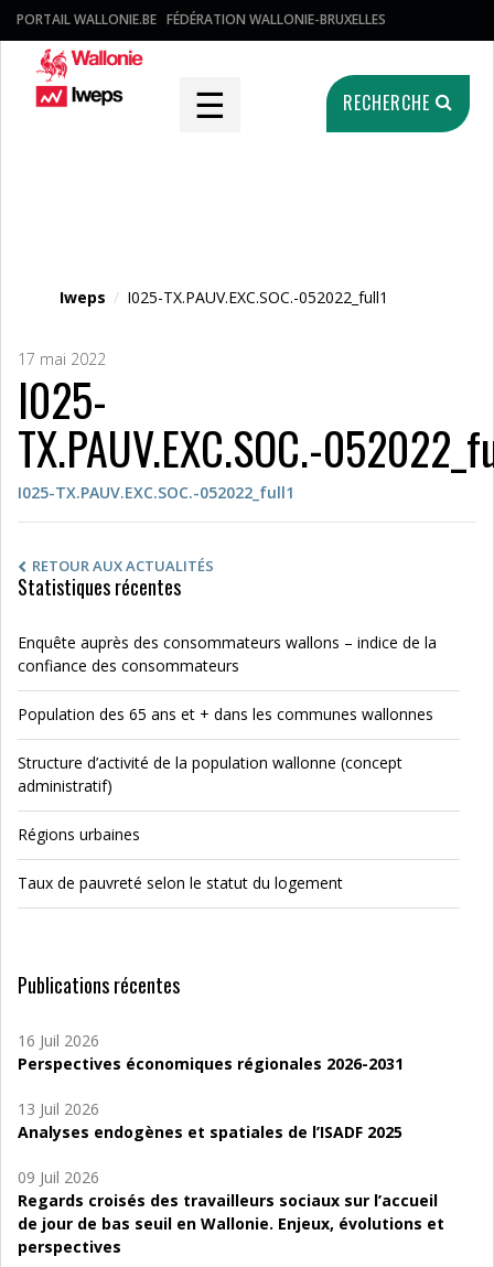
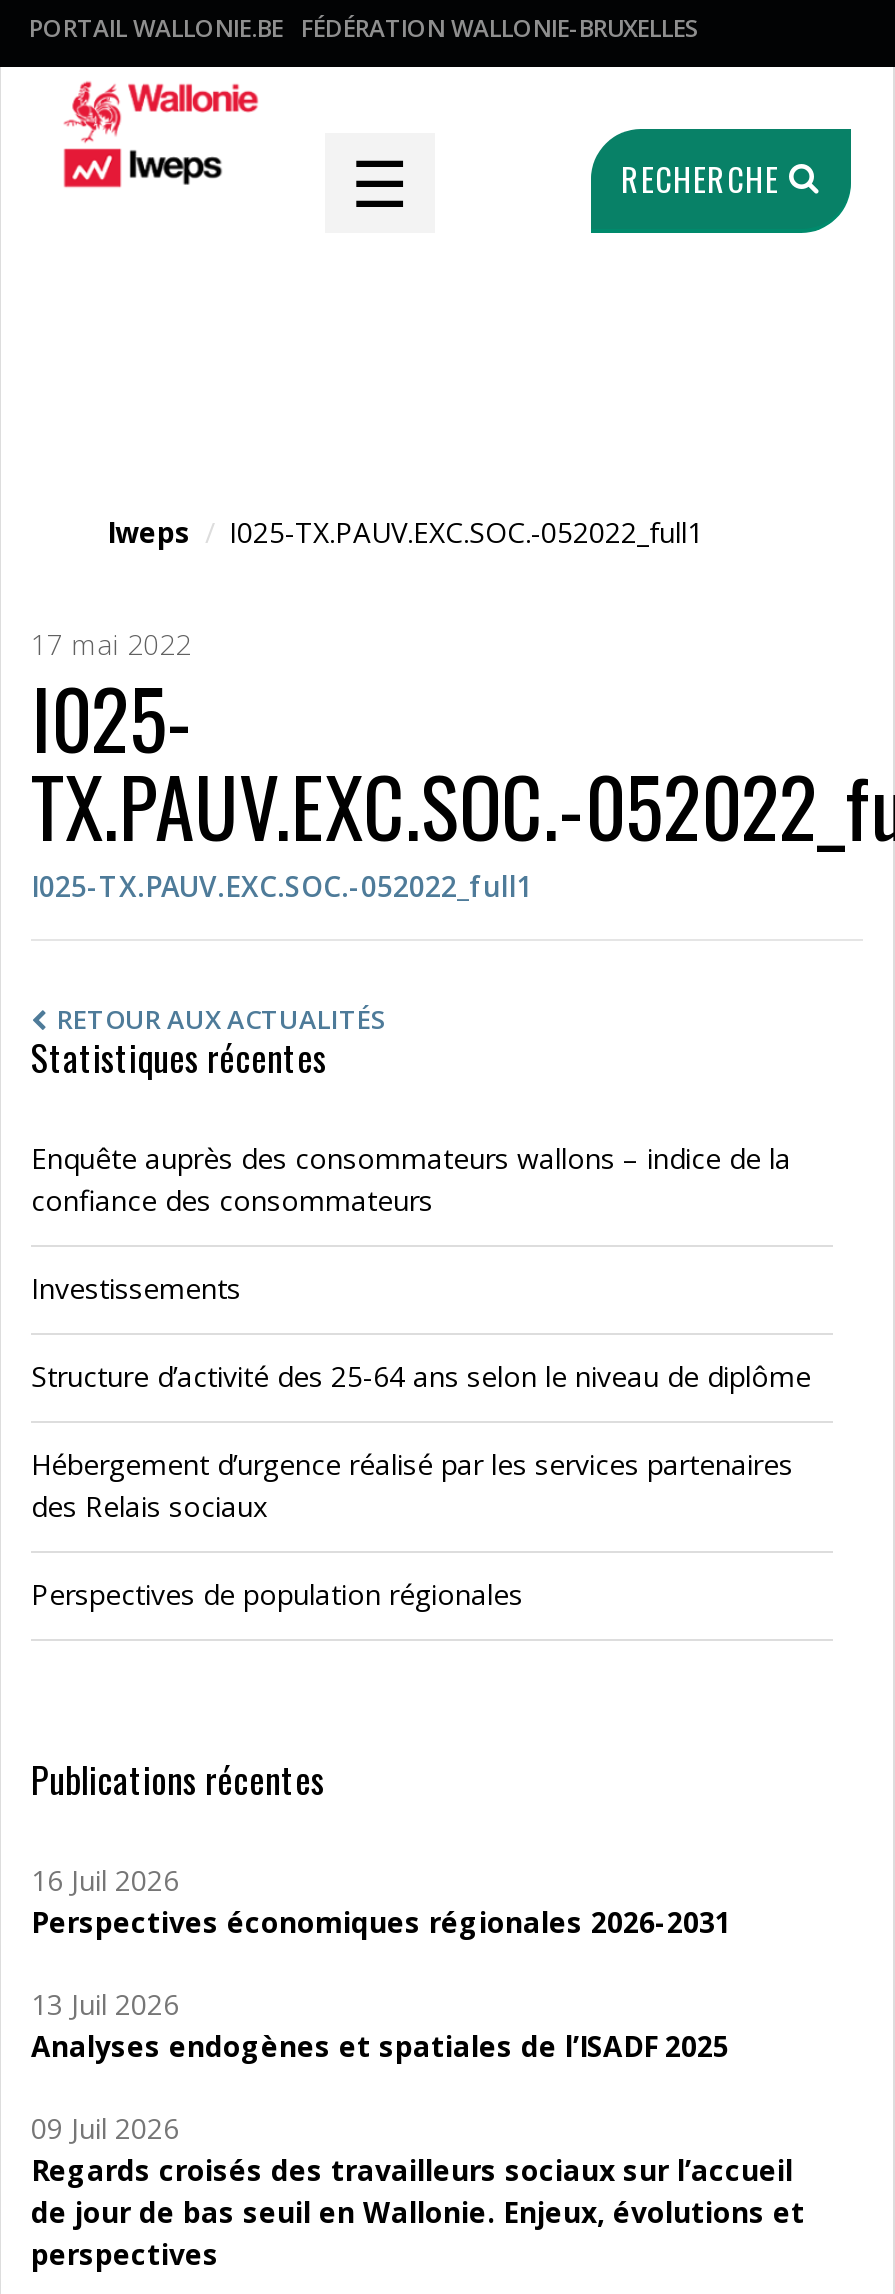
[18,704,433,724] Population des 65 ans et + dans les communes wallonnes -> [31,1269,241,1307] Investissements
[18,752,402,796] Structure d’activité de la population wallonne (concept | administratif) -> [31,1357,811,1395] Structure d’activité des 25-64 ans selon le niveau de diplôme
[18,824,140,845] Régions urbaines -> [31,1445,793,1525] Hébergement d’urgence réalisé par les services partenaires | des Relais sociaux
[18,872,343,893] Taux de pauvreté selon le statut du logement -> [31,1575,523,1613] Perspectives de population régionales

